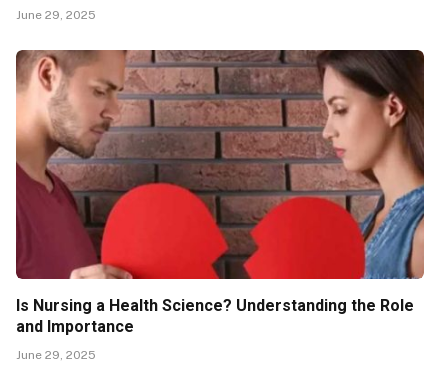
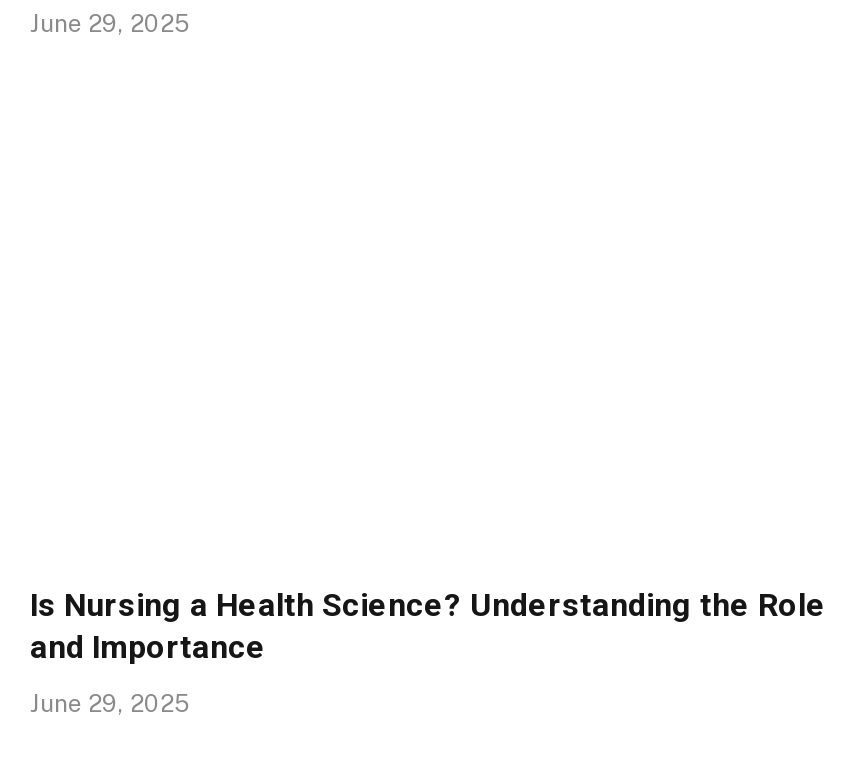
[15,49,425,280] [image] -> none

